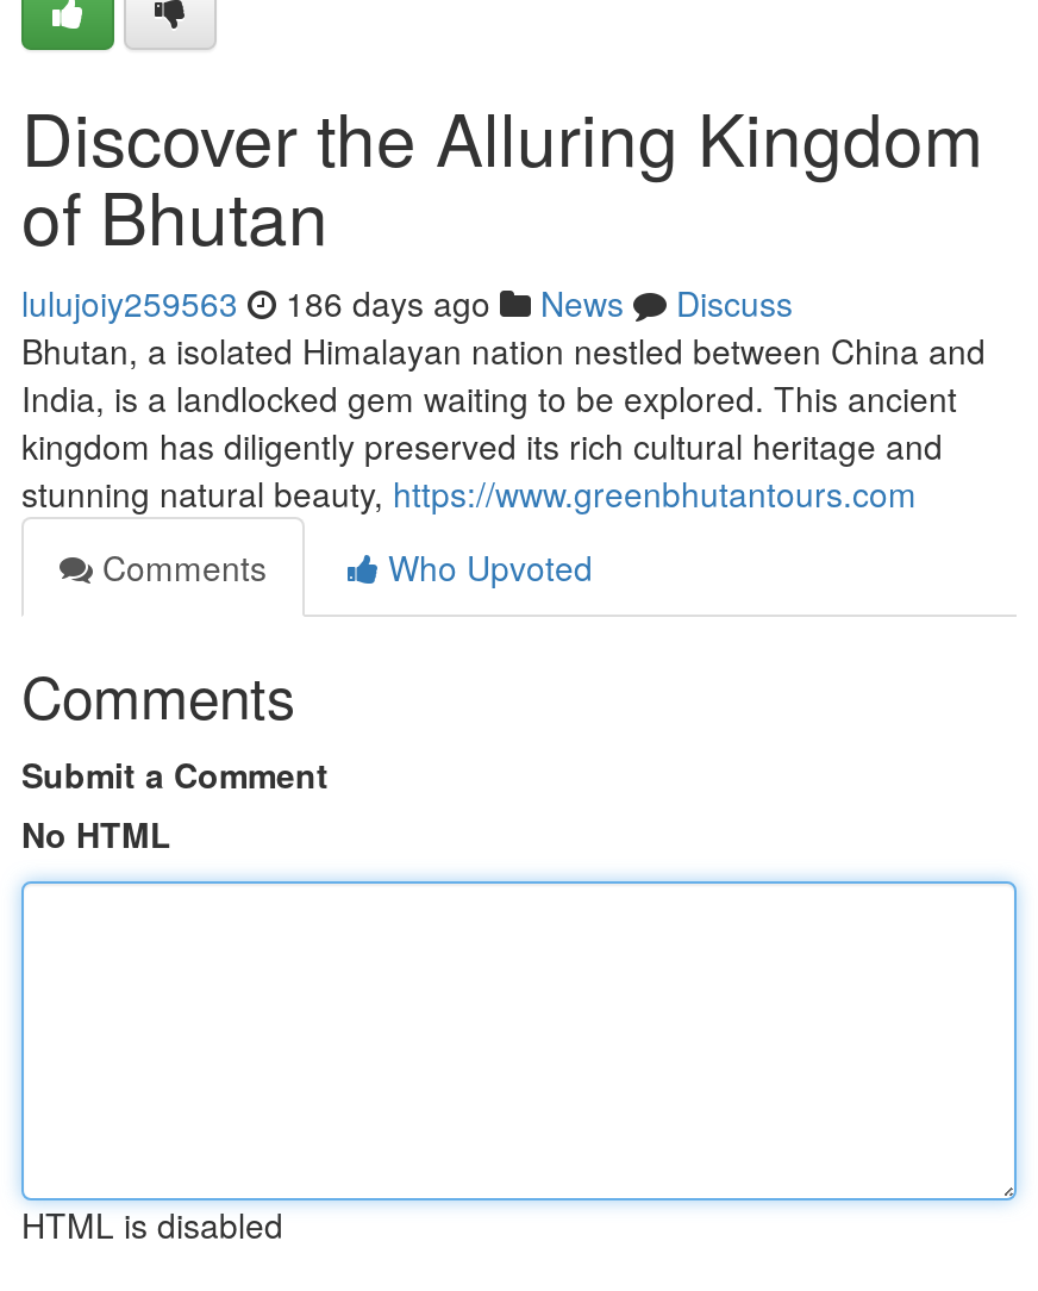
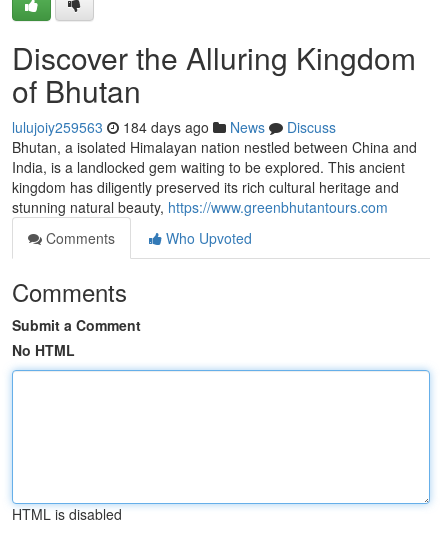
[21,279,793,326] lulujoiy259563 186 days ago News Discuss -> [12,117,336,137] lulujoiy259563 184 days ago News Discuss

